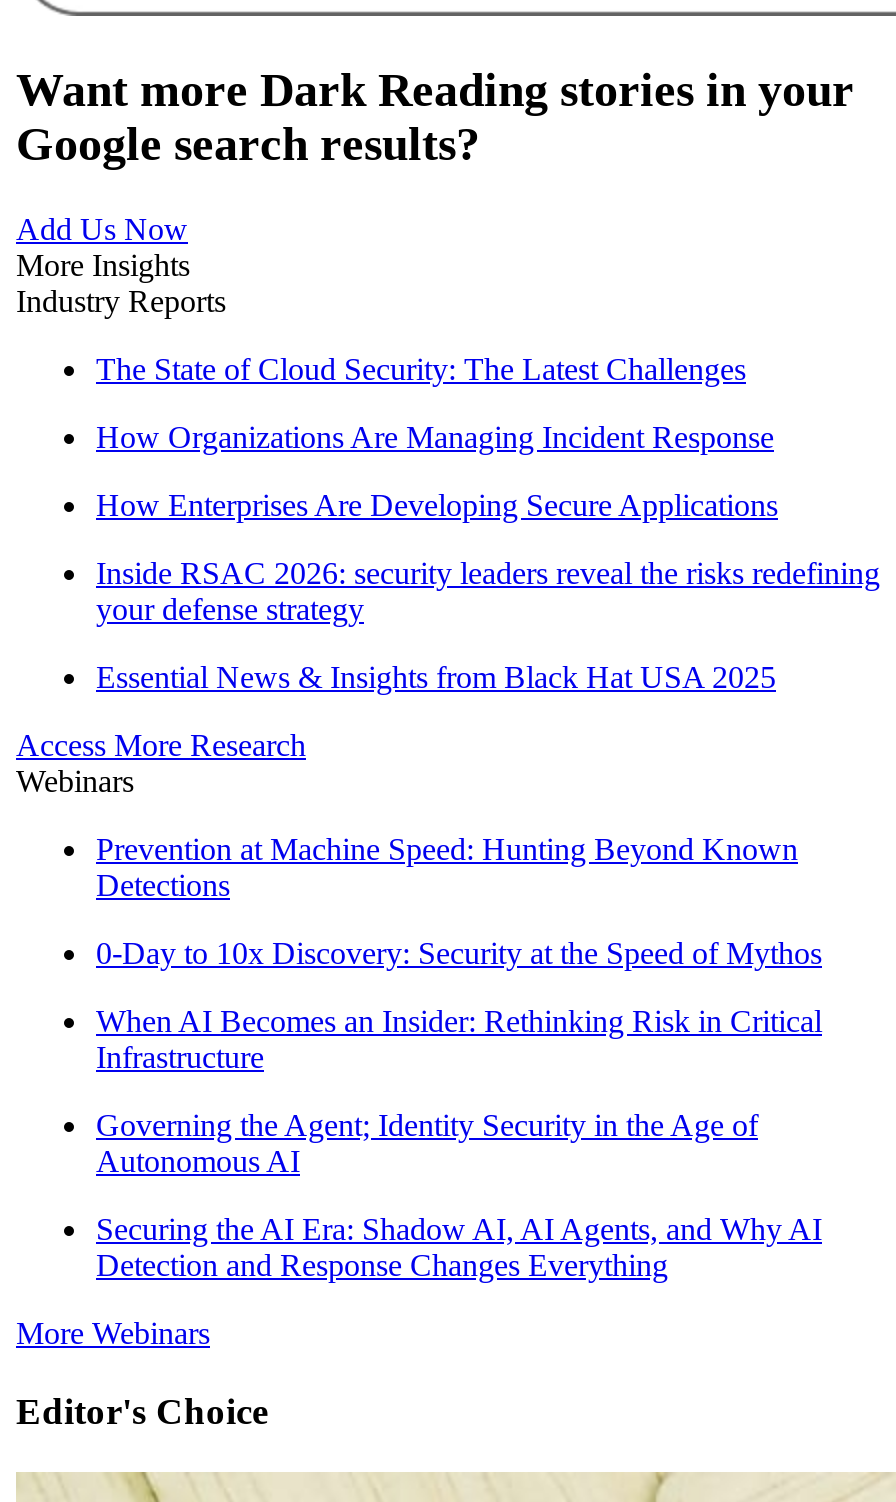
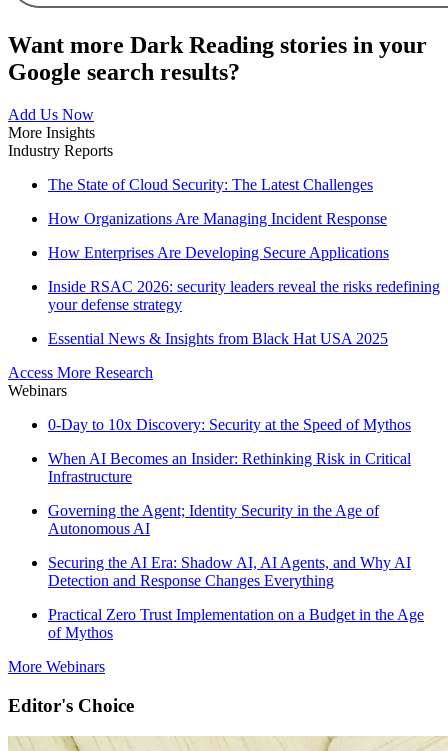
[96,833,798,903] Prevention at Machine Speed: Hunting Beyond Known | Detections -> none
moved [96,937,822,1283] -> [48,416,411,589]: 0-Day to 10x Discovery: Security at the Speed of Mythos | When AI Becomes an Insider: Rethinking Risk in Critical | Infrastructure | Governing the Agent; Identity Security in the Age of | Autonomous AI | Securing the AI Era: Shadow AI, AI Agents, and Why AI | Detection and Response Changes Everything
none -> [48,606,424,641] Practical Zero Trust Implementation on a Budget in the Age | of Mythos

